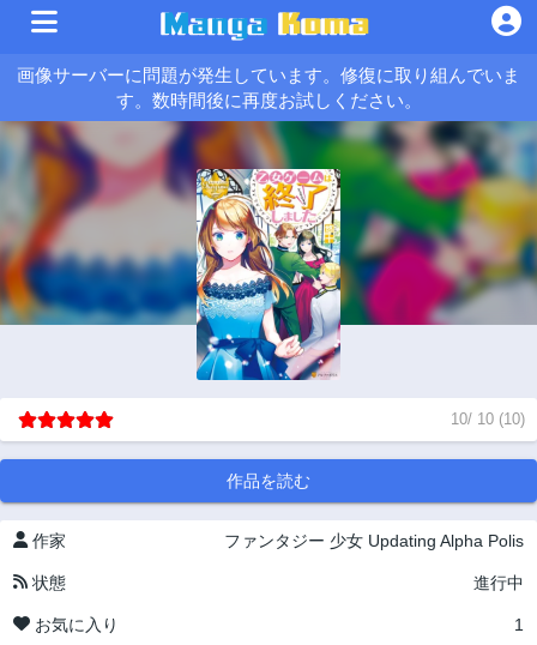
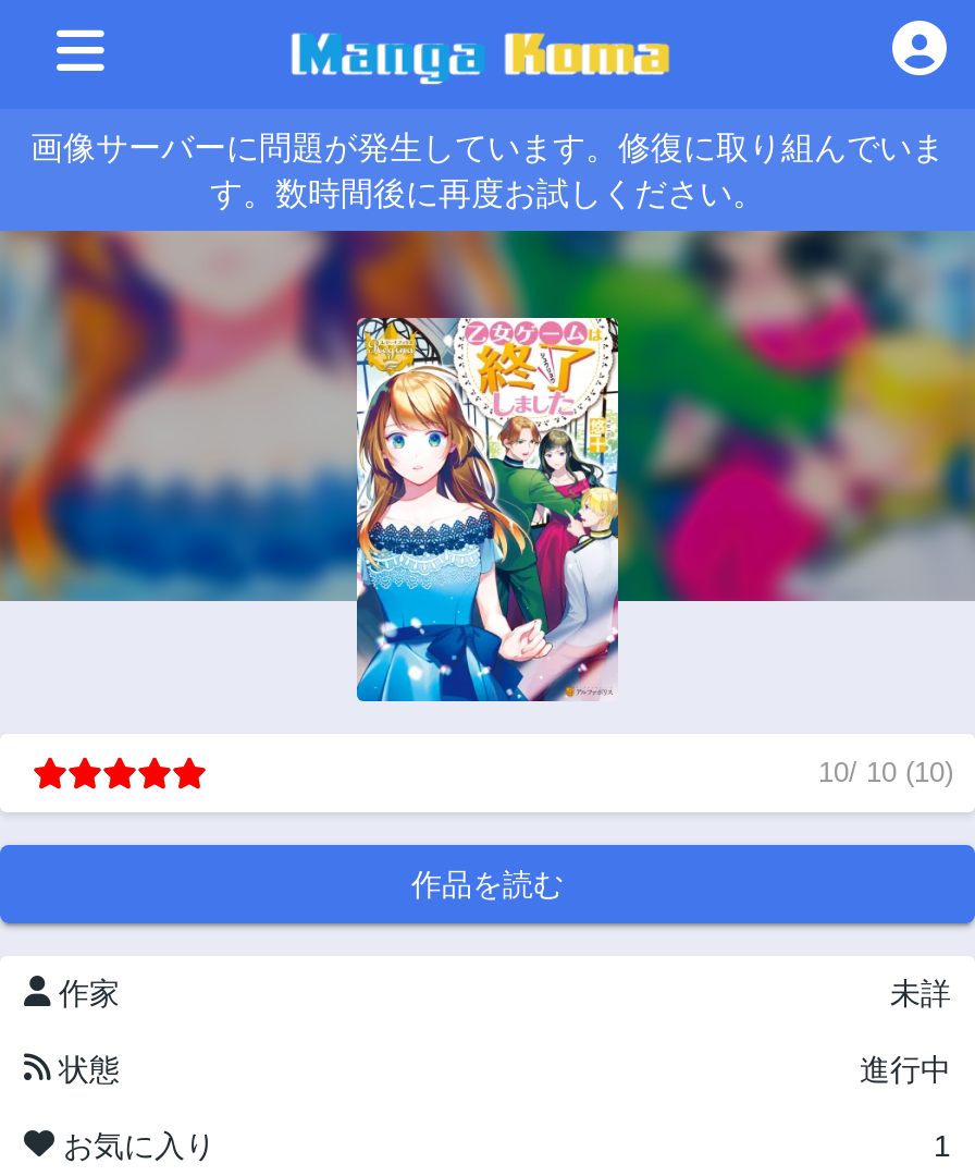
[224,531,524,550] ファンタジー 少女 Updating Alpha Polis -> [890,975,951,1010] 未詳

